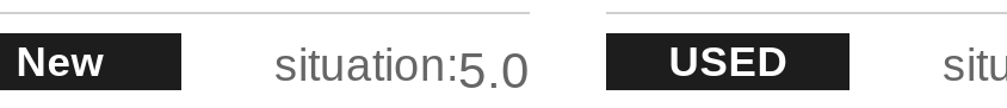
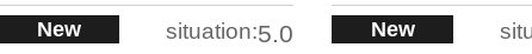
[669,38,788,85] USED -> [371,17,415,41] New

